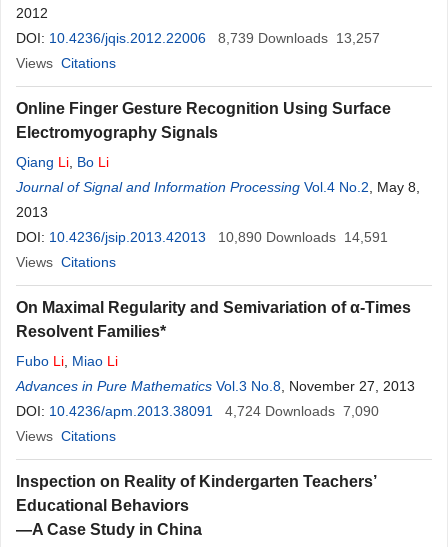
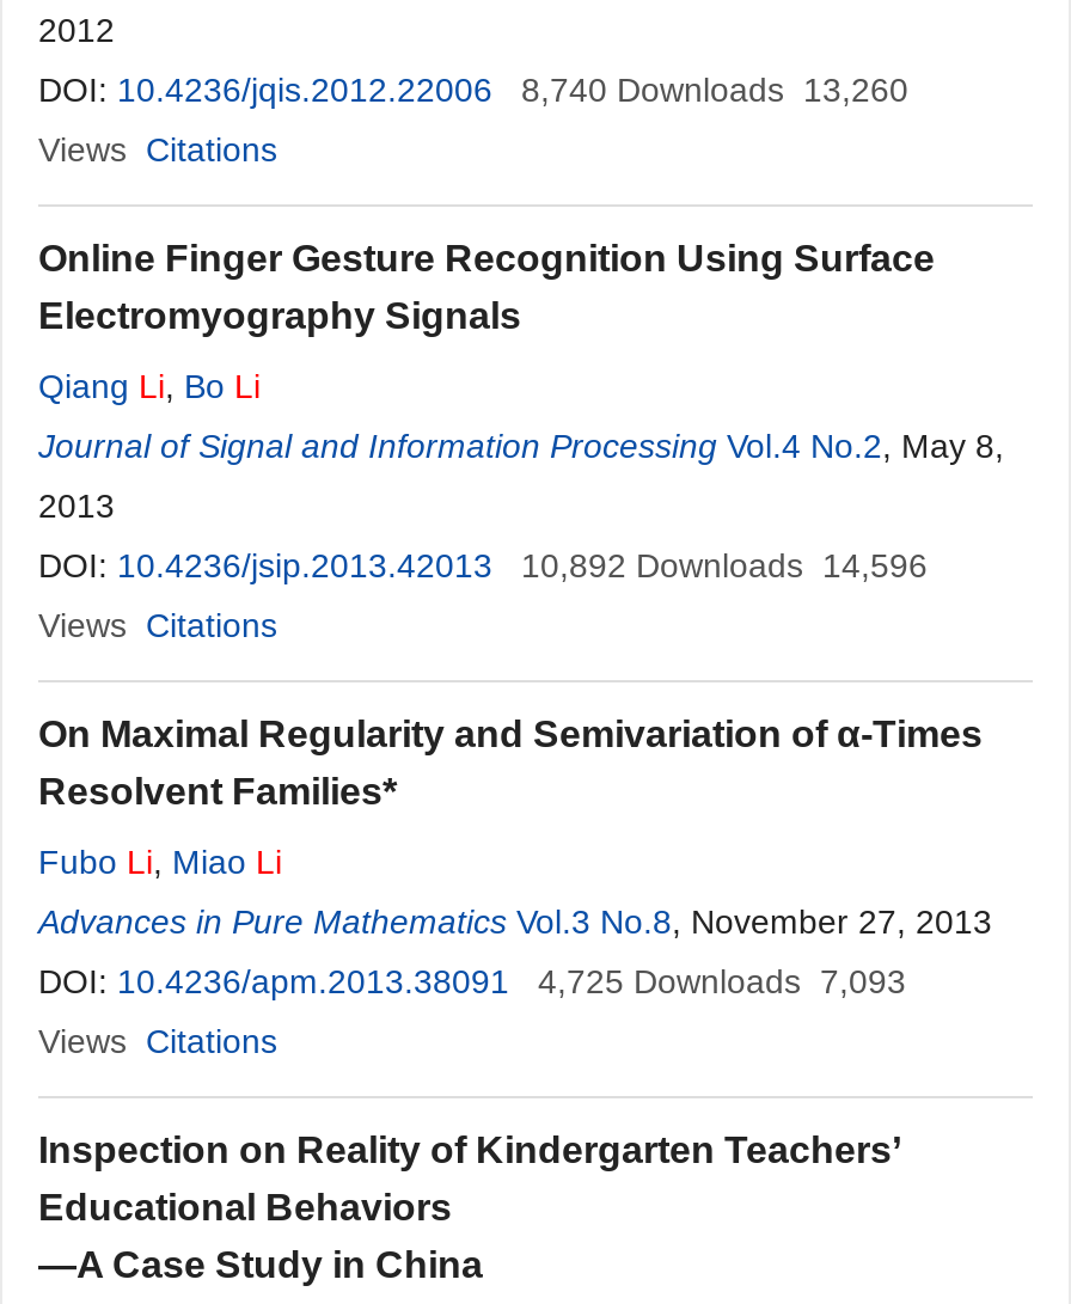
[16,30,380,46] DOI: 10.4236/jqis.2012.22006 8,739 Downloads 13,257 -> [38,71,908,109] DOI: 10.4236/jqis.2012.22006 8,740 Downloads 13,260
[16,229,388,245] DOI: 10.4236/jsip.2013.42013 10,890 Downloads 14,591 -> [38,546,928,584] DOI: 10.4236/jsip.2013.42013 10,892 Downloads 14,596
[16,403,379,419] DOI: 10.4236/apm.2013.38091 4,724 Downloads 7,090 -> [38,962,906,1000] DOI: 10.4236/apm.2013.38091 4,725 Downloads 7,093

